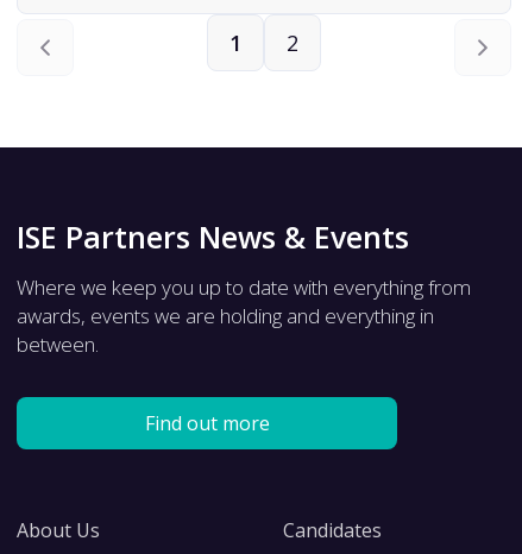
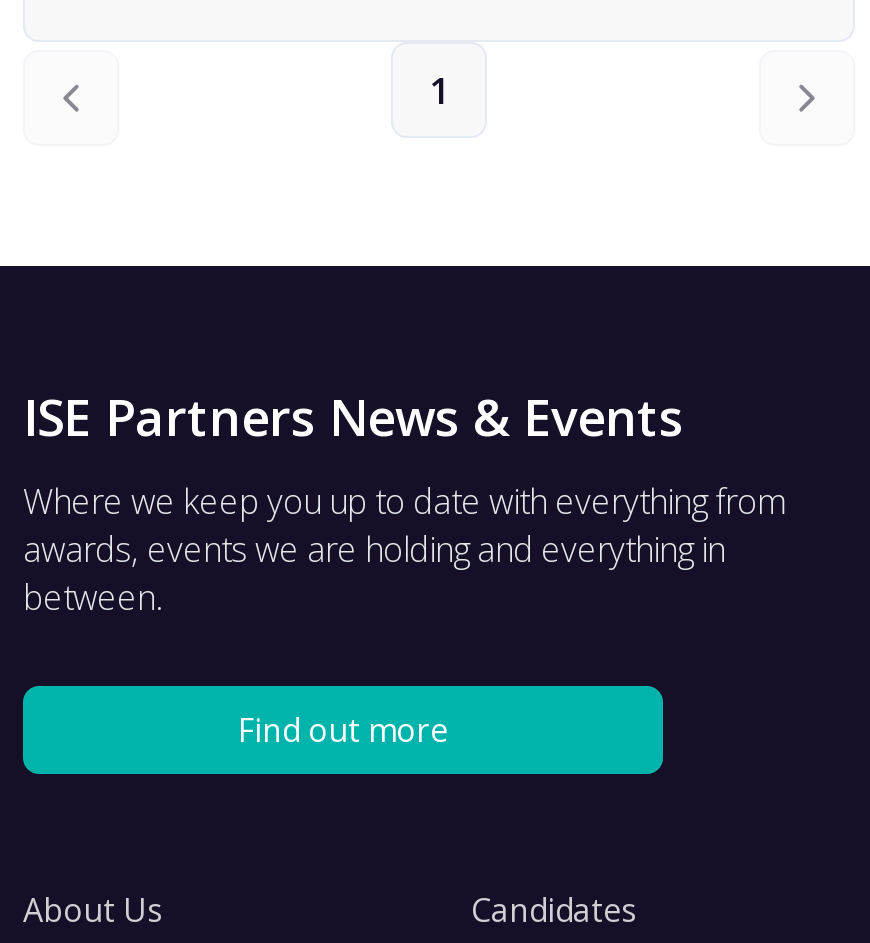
[287,29,298,57] 2 -> none

